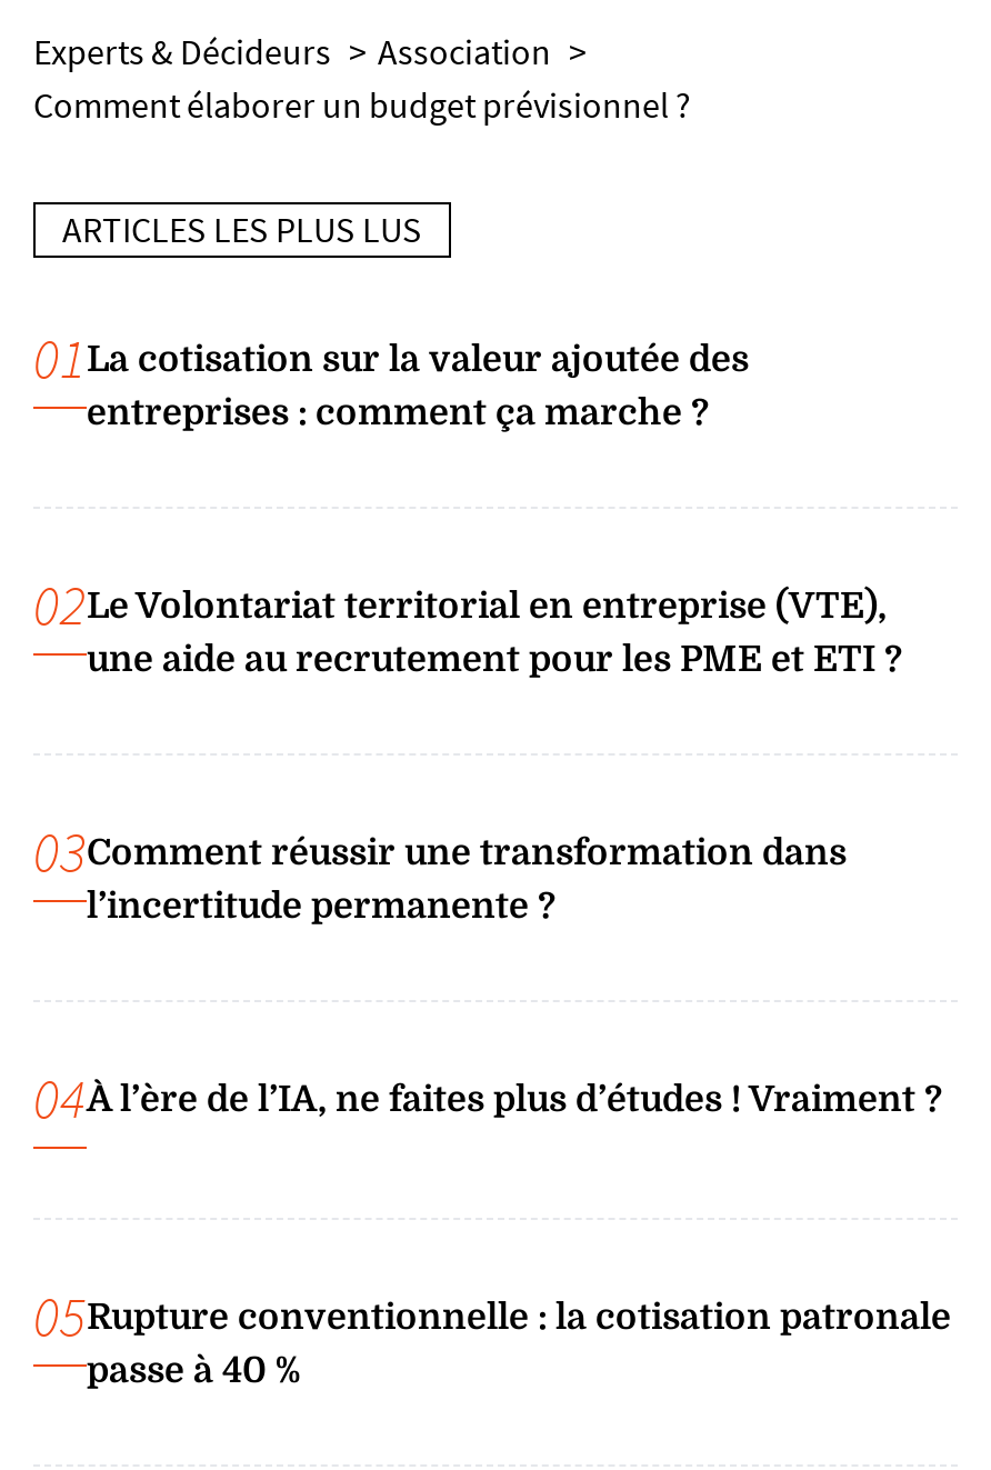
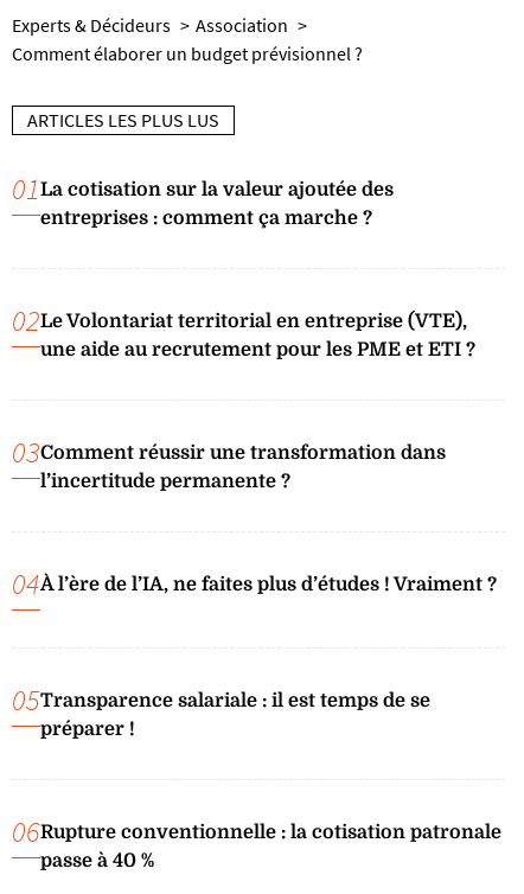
[33,1279,951,1350] 05Rupture conventionnelle : la cotisation patronale -> [12,681,501,850] 05Transparence salariale : il est temps de se | préparer ! | 06Rupture conventionnelle : la cotisation patronale

